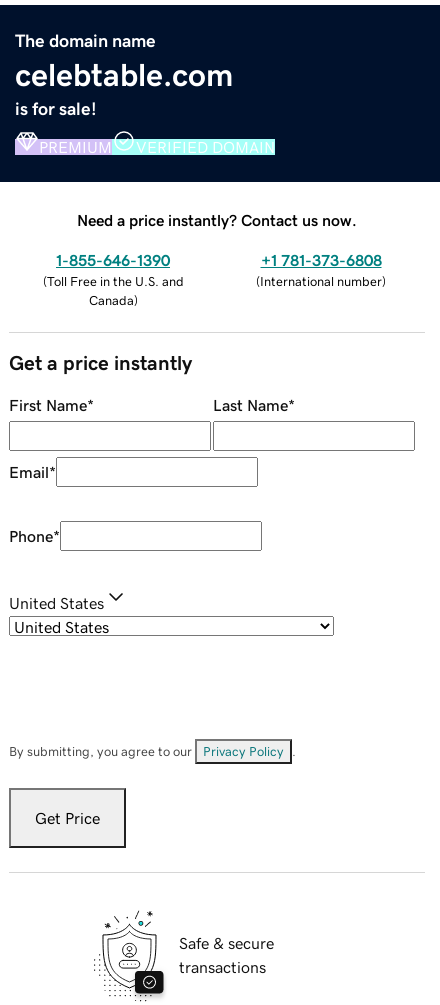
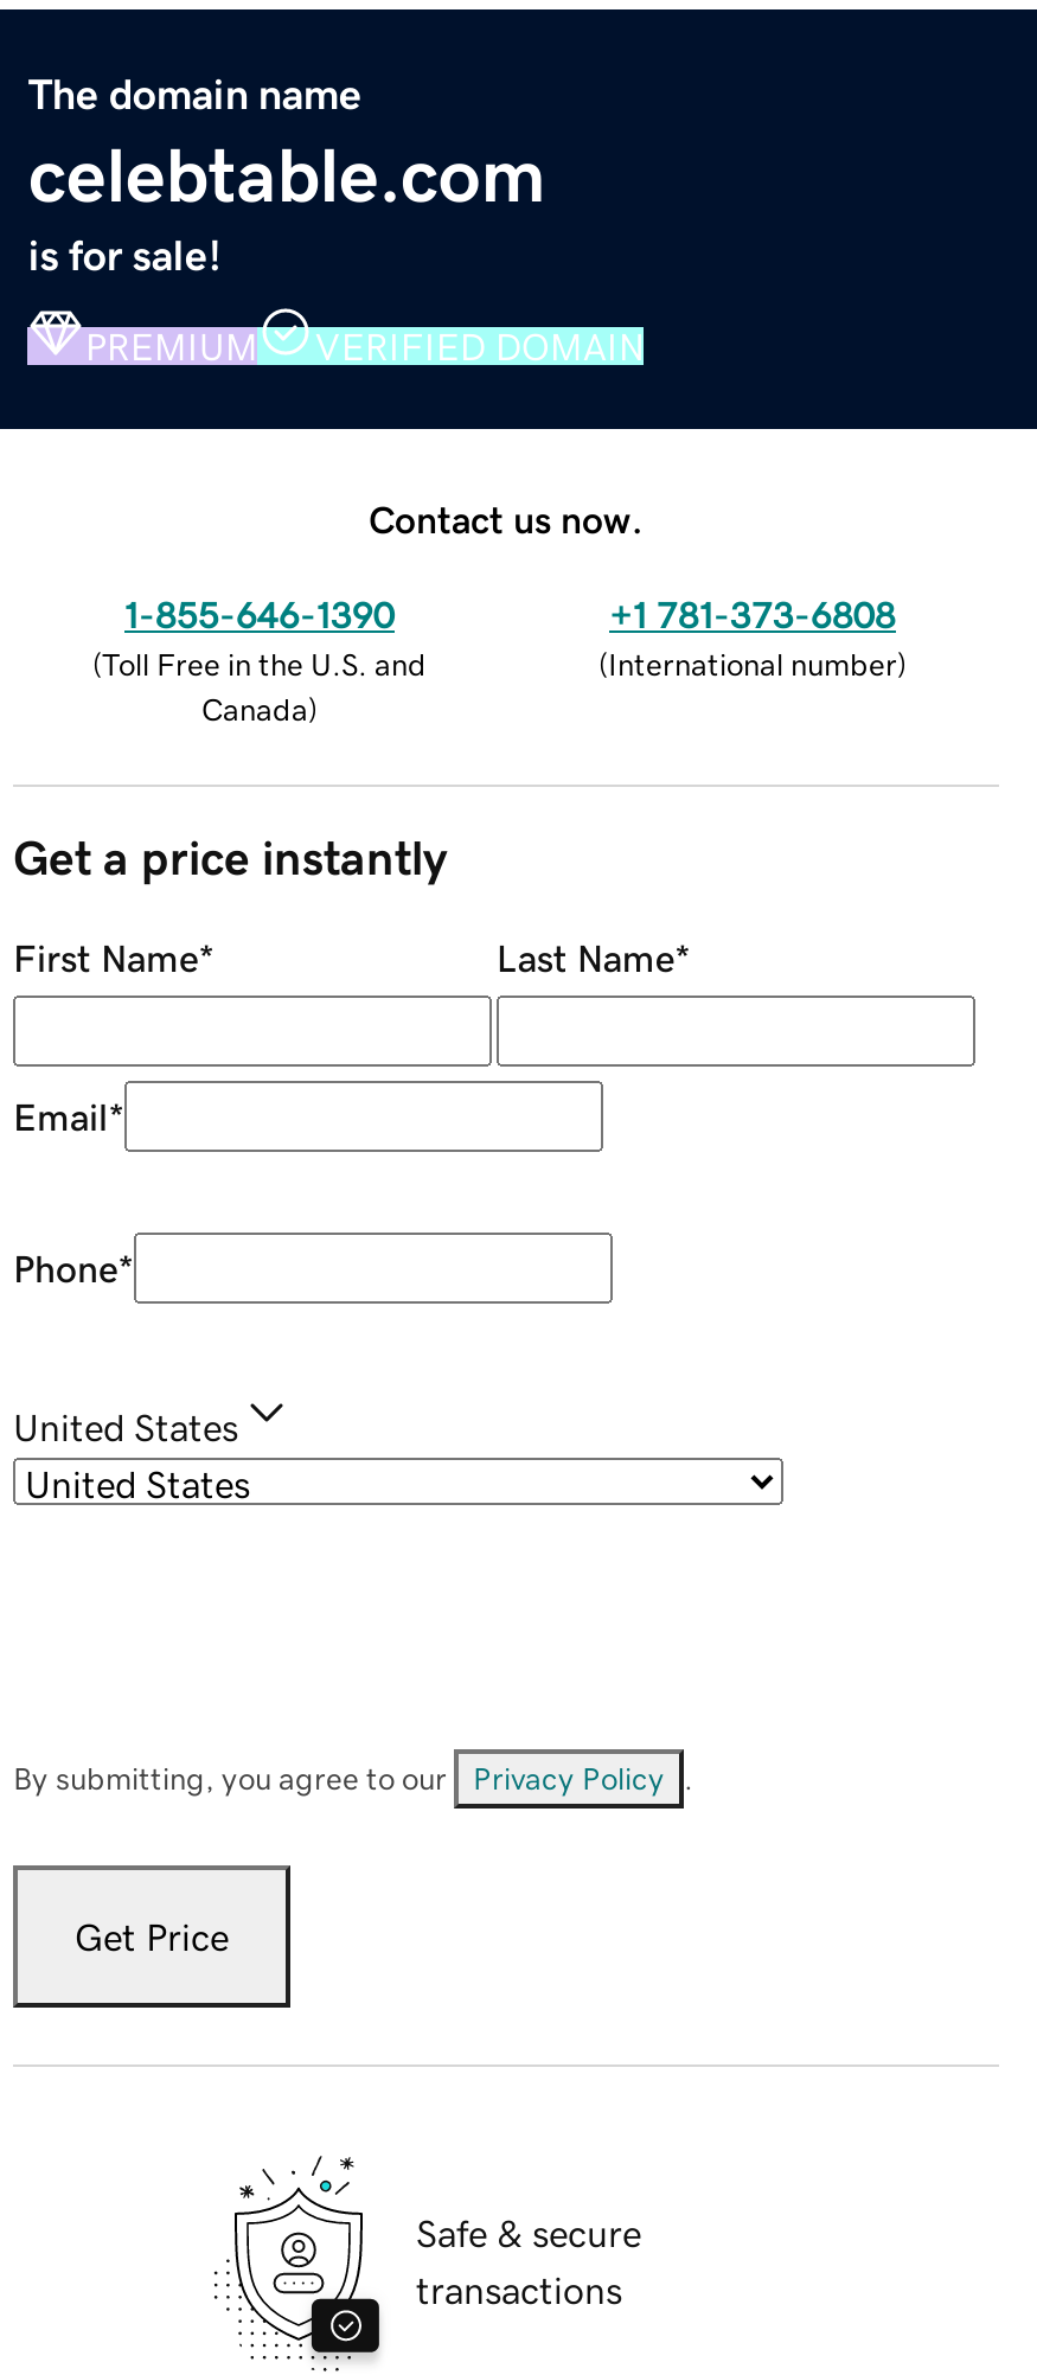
[77,212,357,228] Need a price instantly? Contact us now. -> [369,499,644,537] Contact us now.

